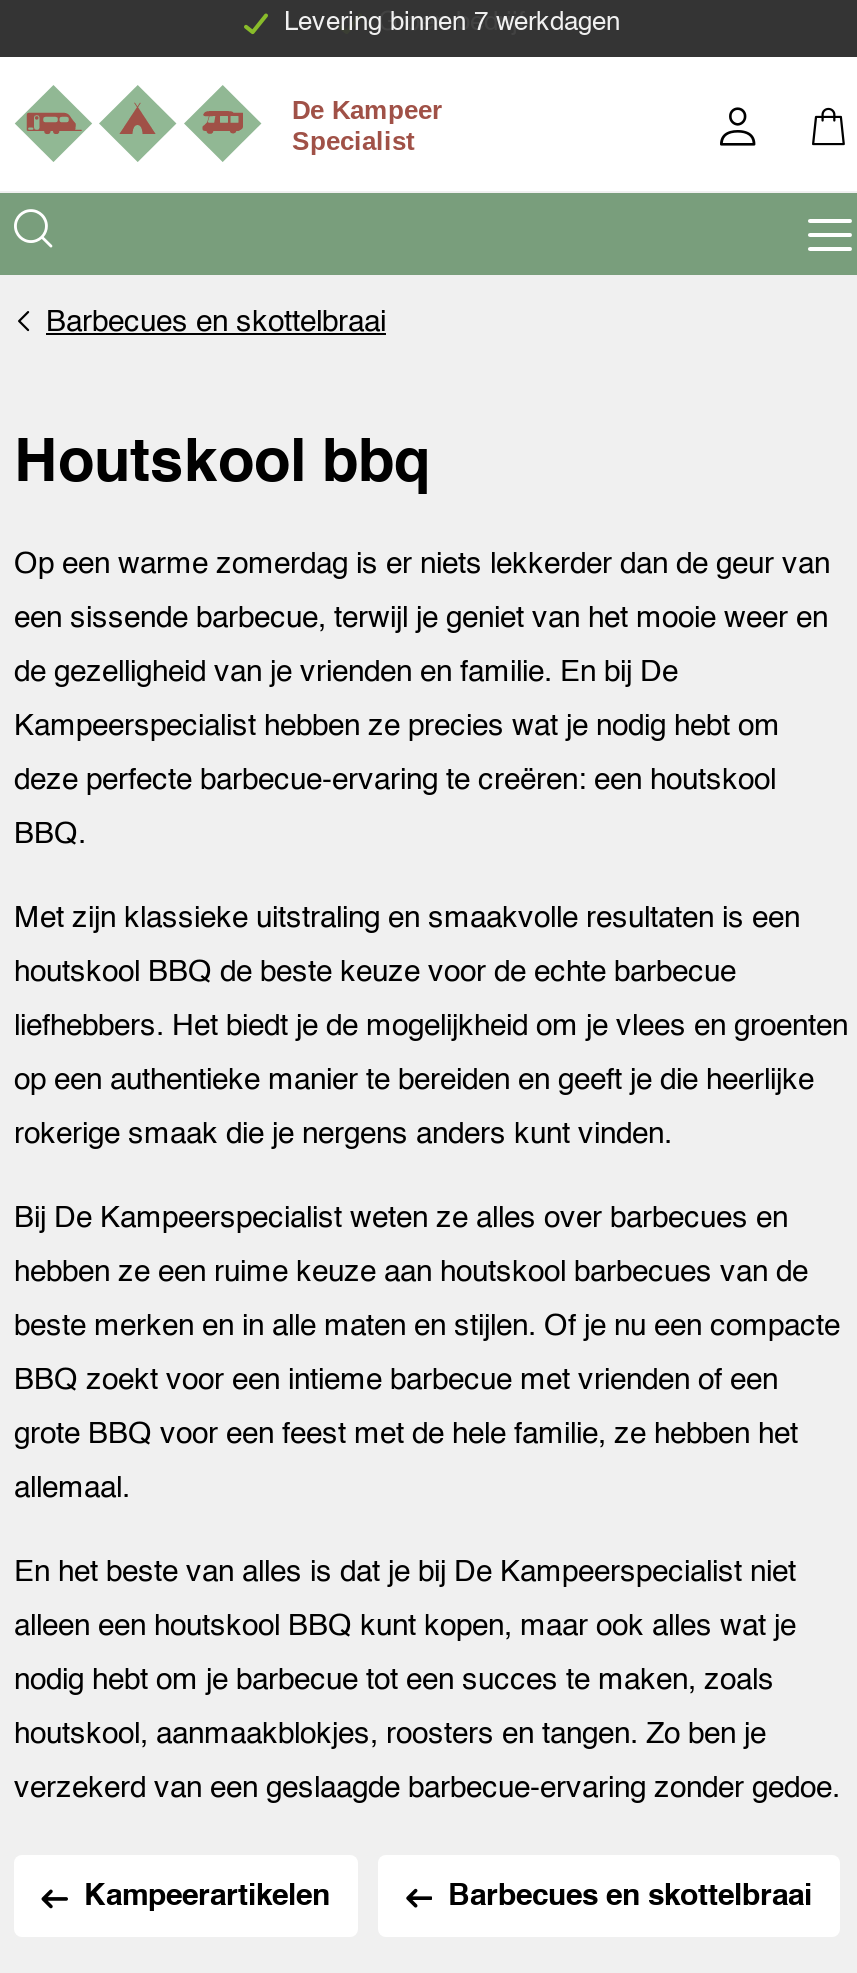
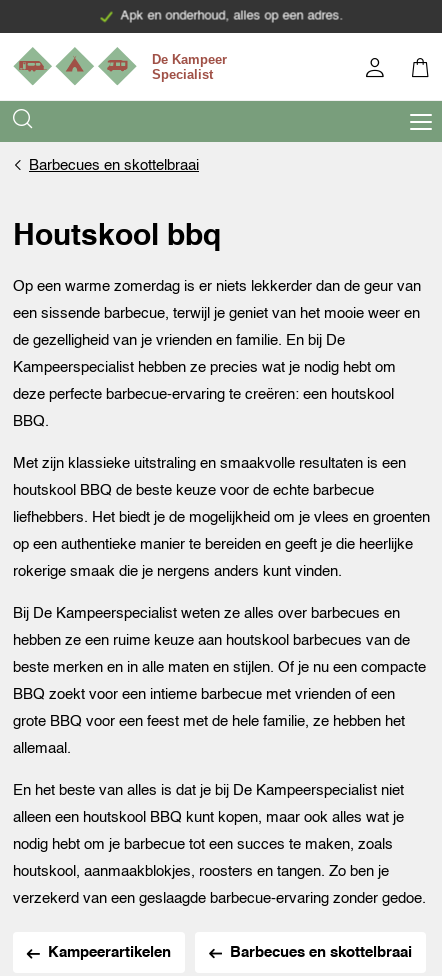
[284,10,620,36] Levering binnen 7 werkdagen -> [120,9,343,22] Apk en onderhoud, alles op een adres.

